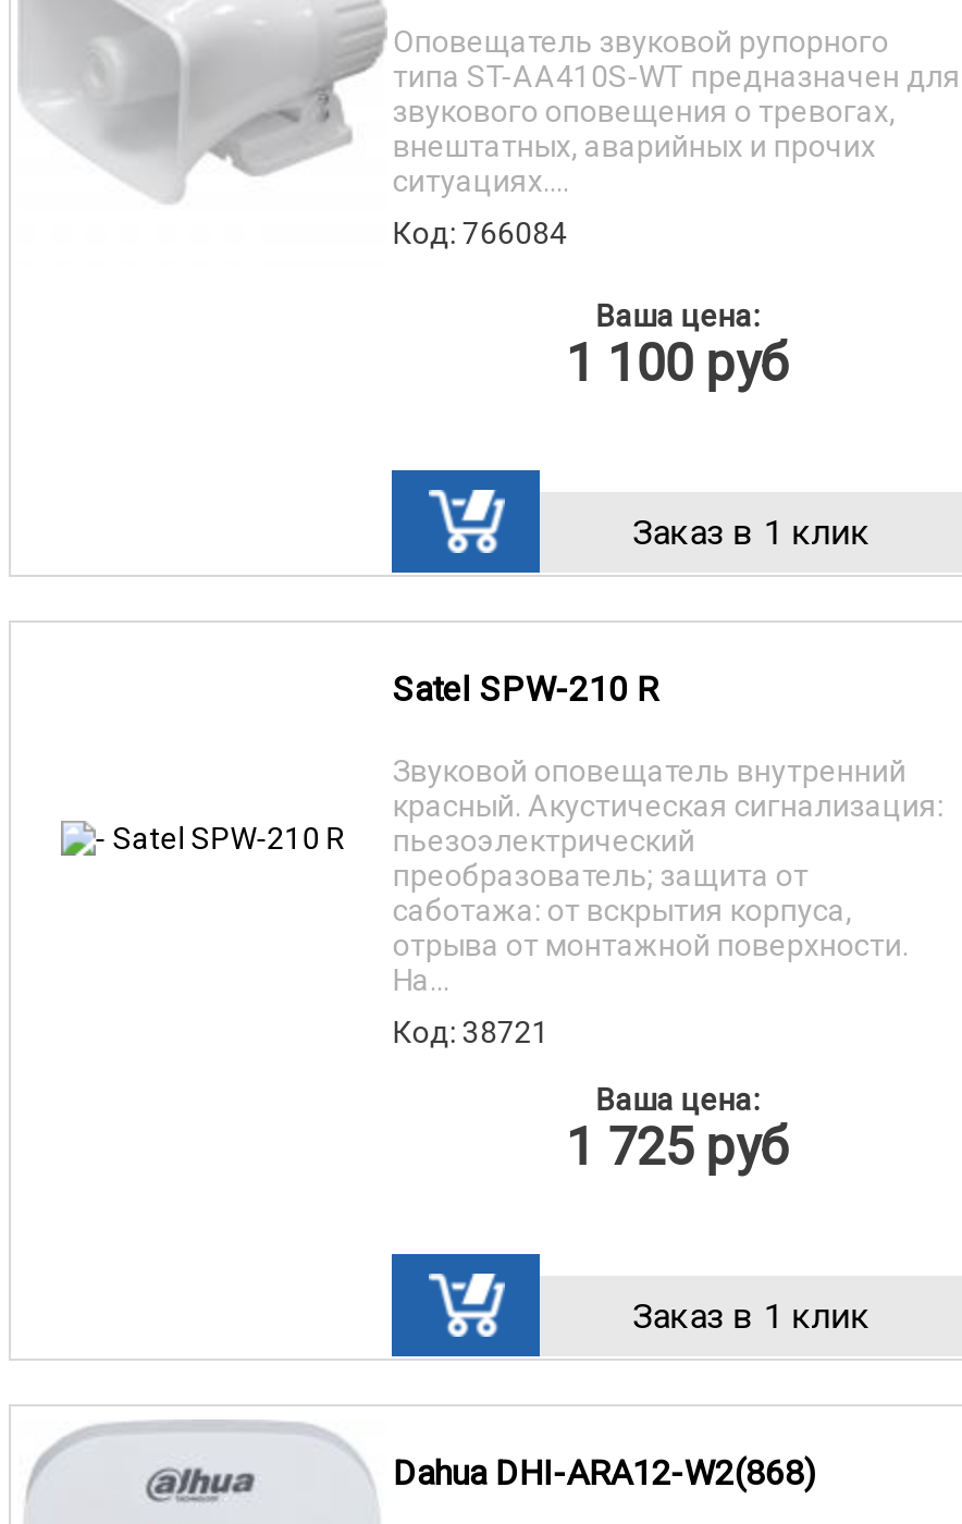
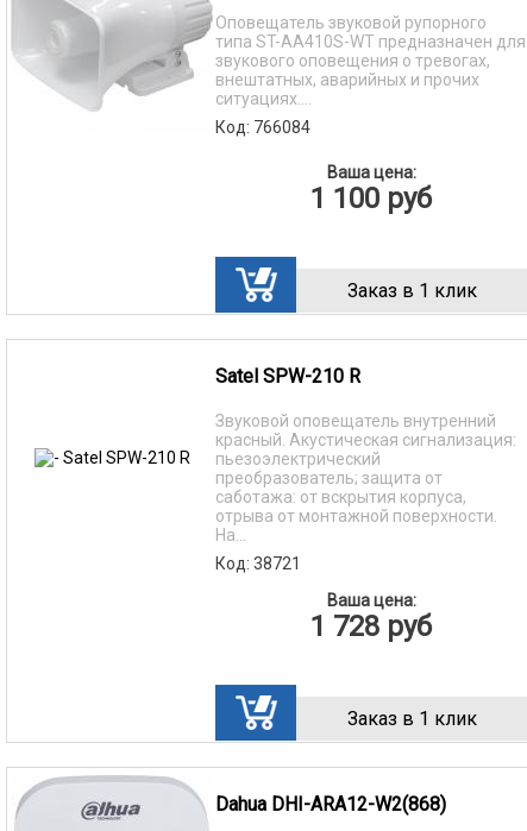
[566,1118,788,1179] 1 725 руб -> [311,610,432,644] 1 728 руб

